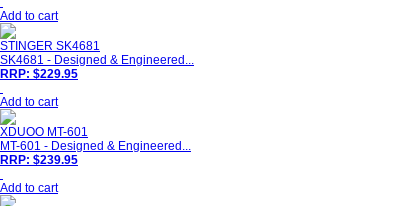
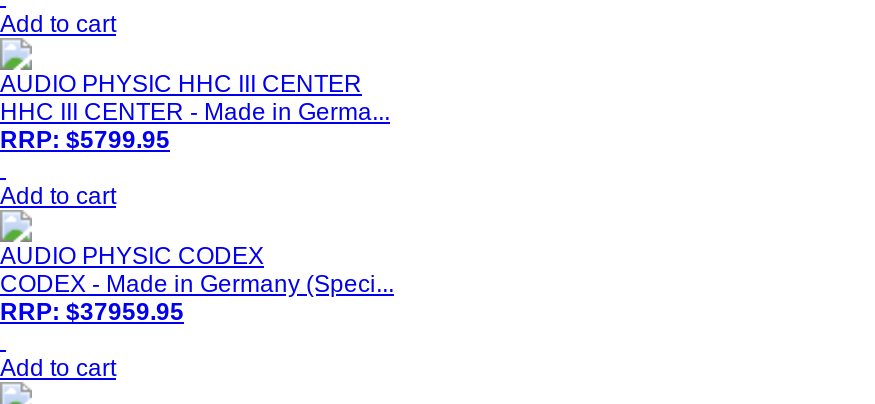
[0,39,194,81] STINGER SK4681 | SK4681 - Designed & Engineered... | RRP: $229.95 -> [0,70,390,154] AUDIO PHYSIC HHC III CENTER | HHC III CENTER - Made in Germa... | RRP: $5799.95
[0,125,191,167] XDUOO MT-601 | MT-601 - Designed & Engineered... | RRP: $239.95 -> [0,242,394,326] AUDIO PHYSIC CODEX | CODEX - Made in Germany (Speci... | RRP: $37959.95

